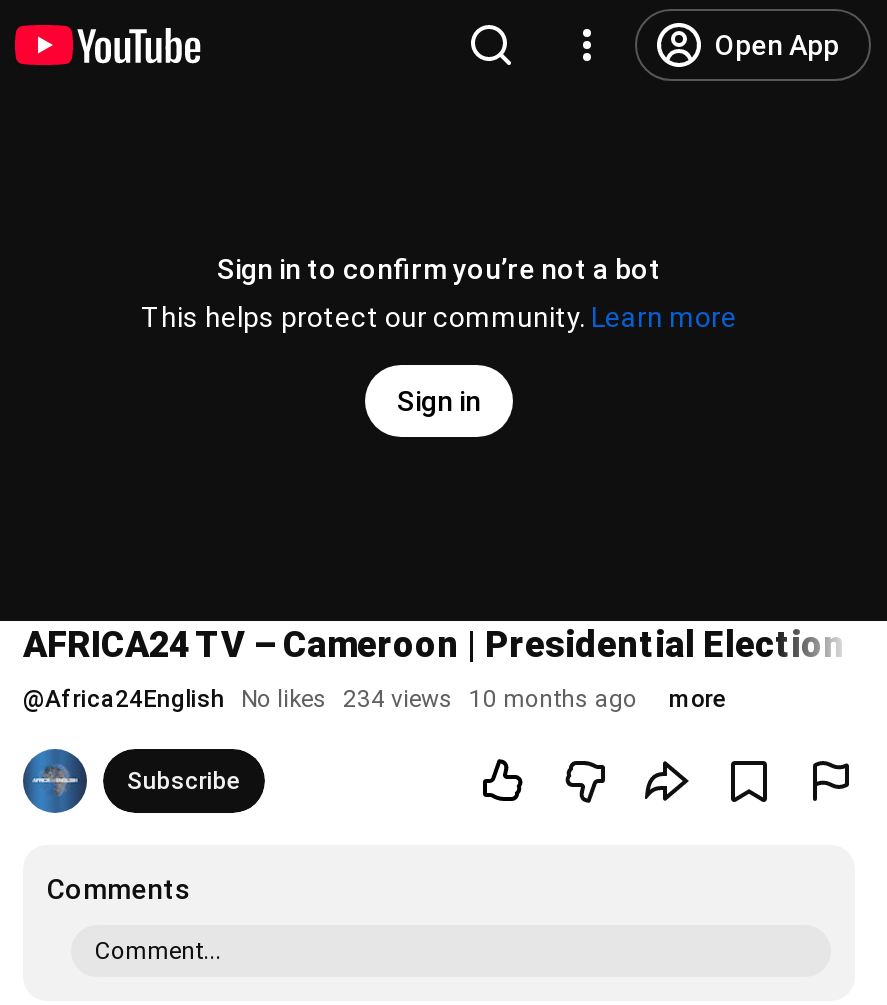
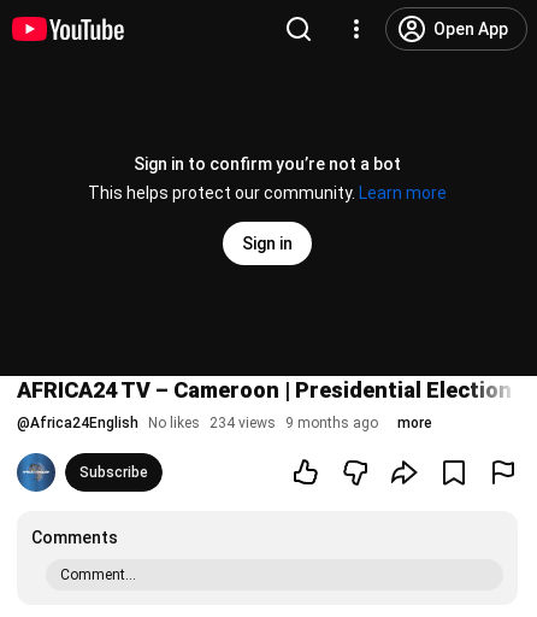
[23,685,637,713] @Africa24English No likes 234 views 10 months ago -> [17,415,378,431] @Africa24English No likes 234 views 9 months ago

